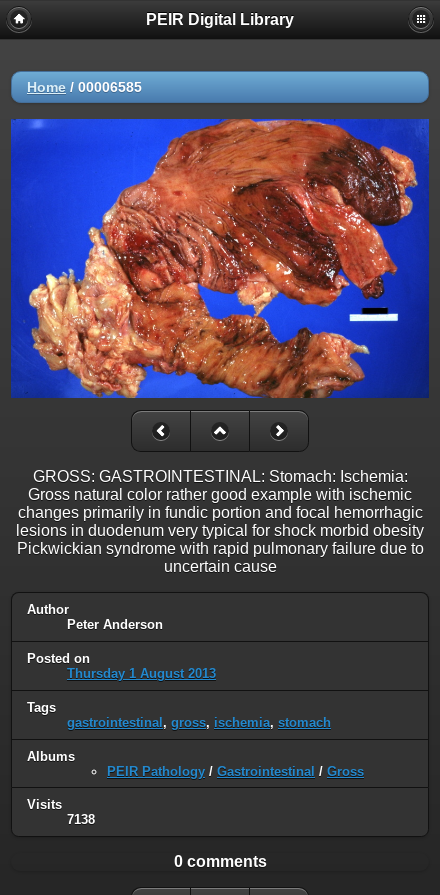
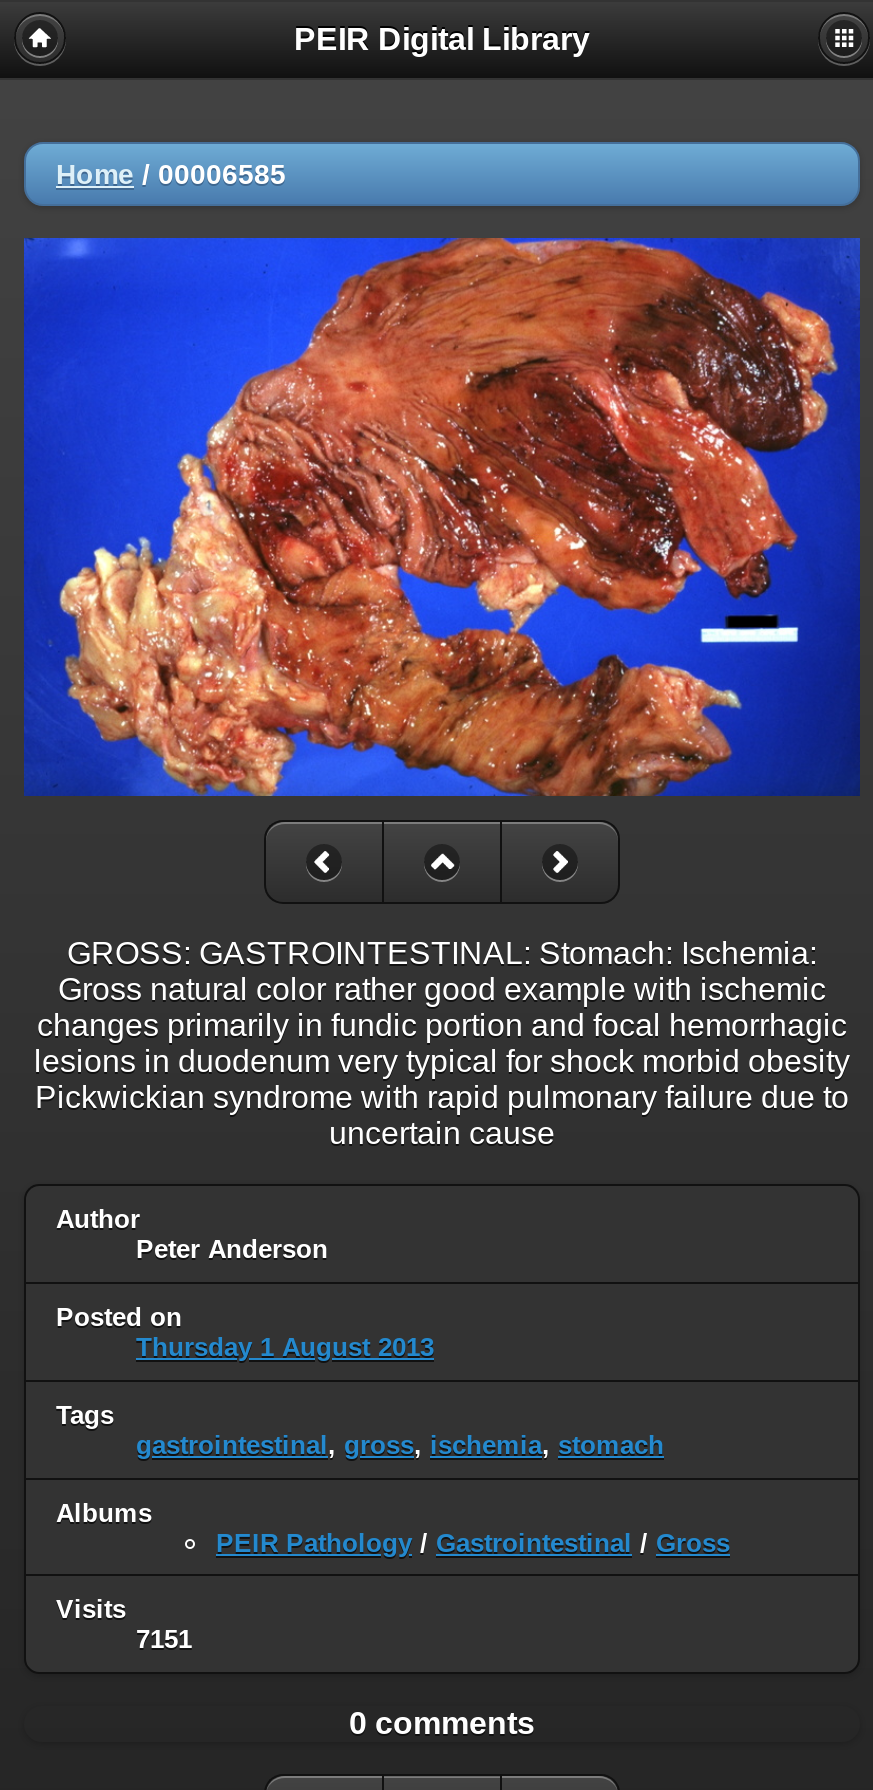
[67,812,95,827] 7138 -> [136,1625,192,1655] 7151

